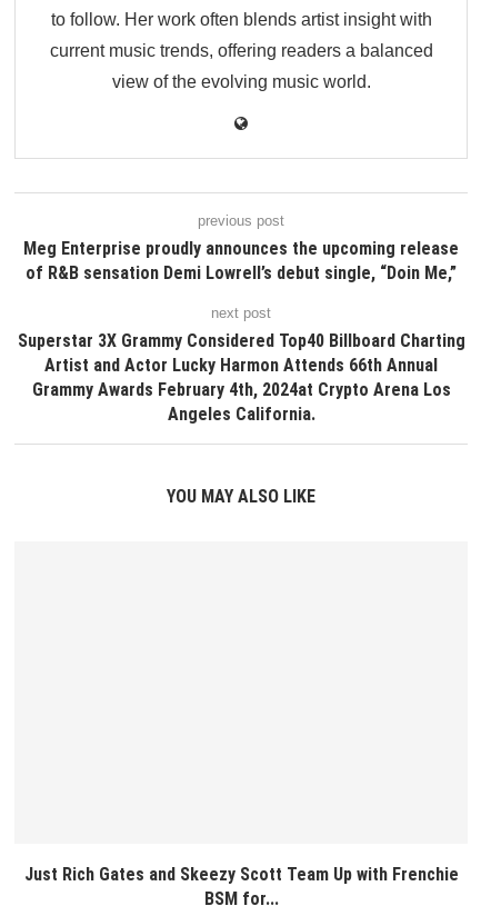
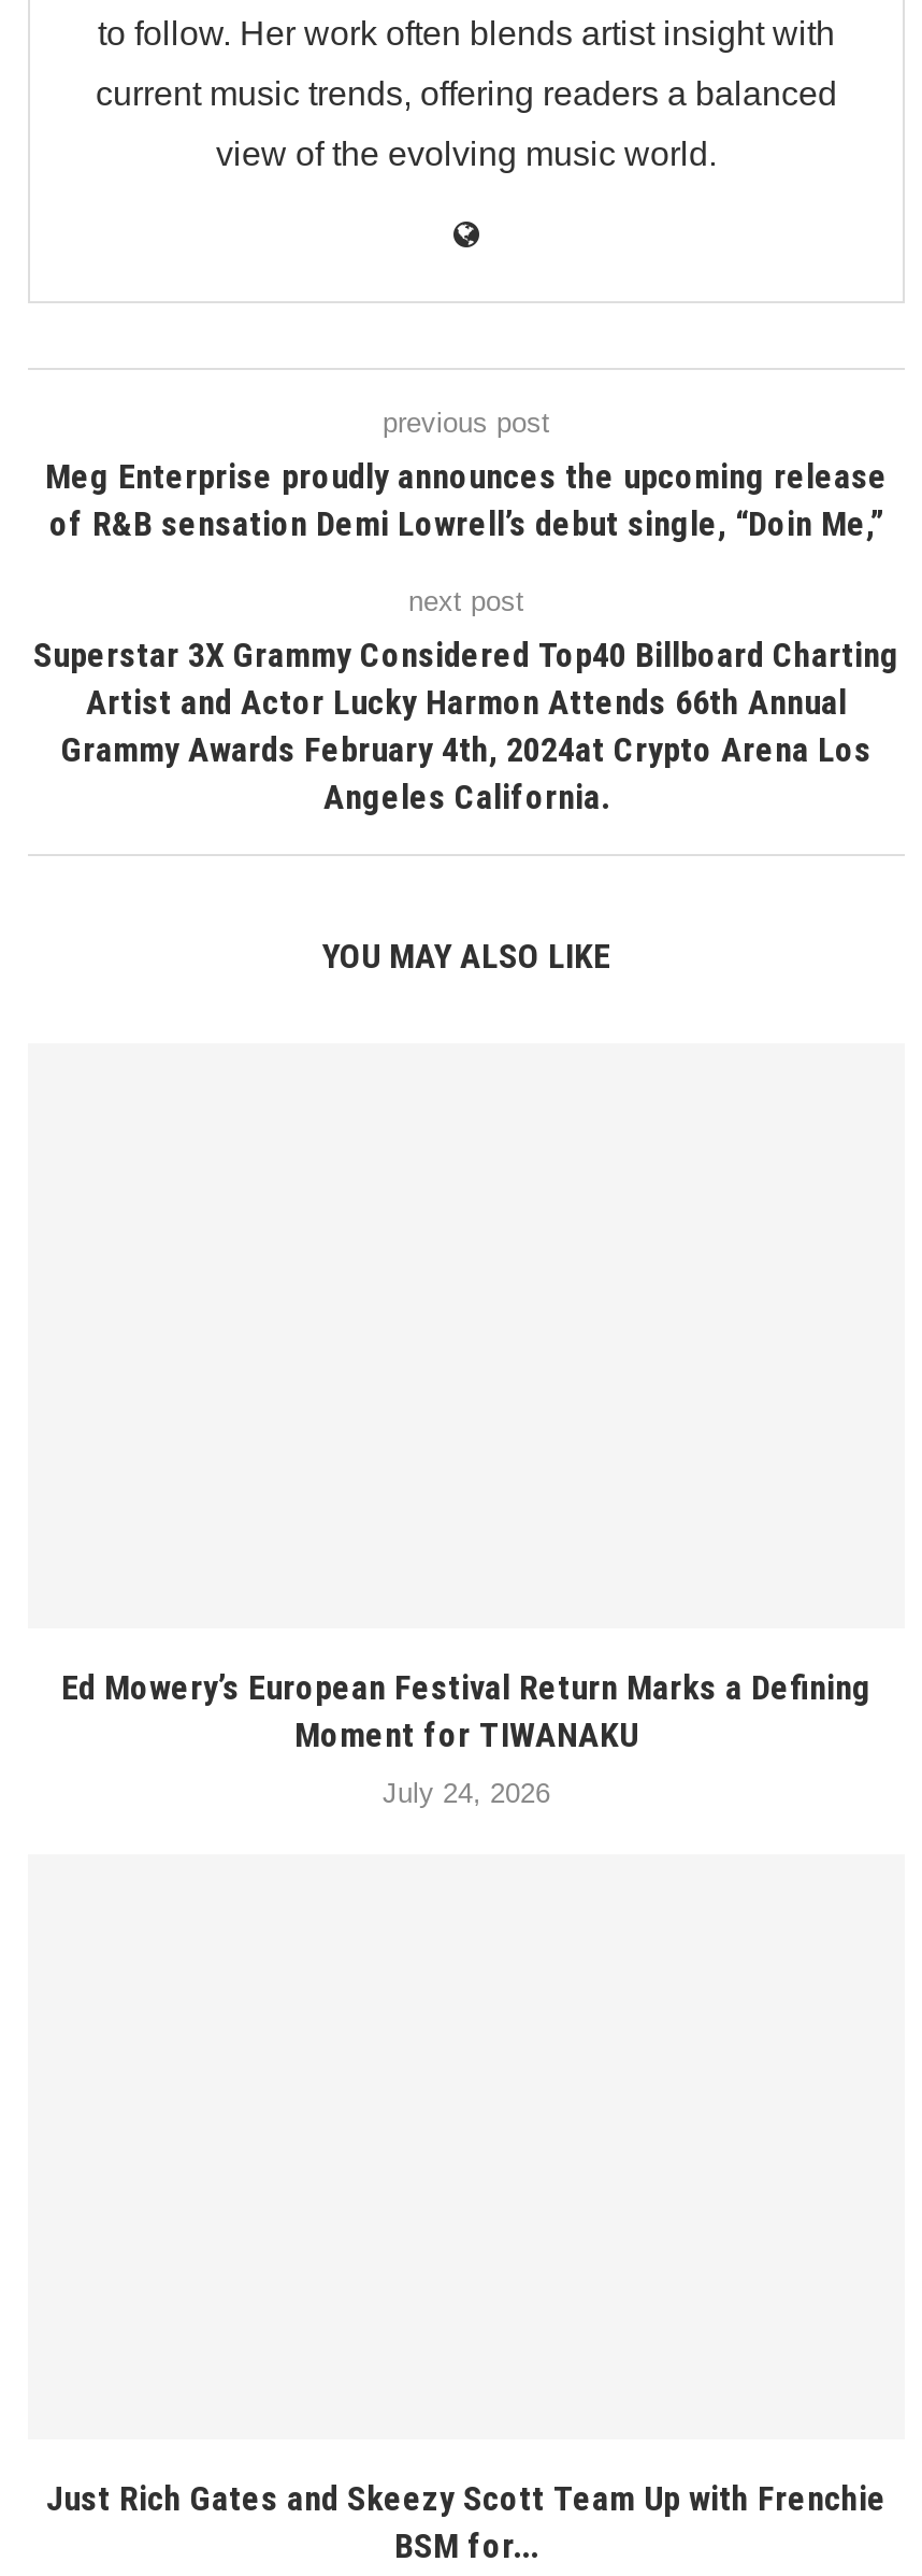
none -> [61,1667,871,1809] Ed Mowery’s European Festival Return Marks a Defining | Moment for TIWANAKU | July 24, 2026

